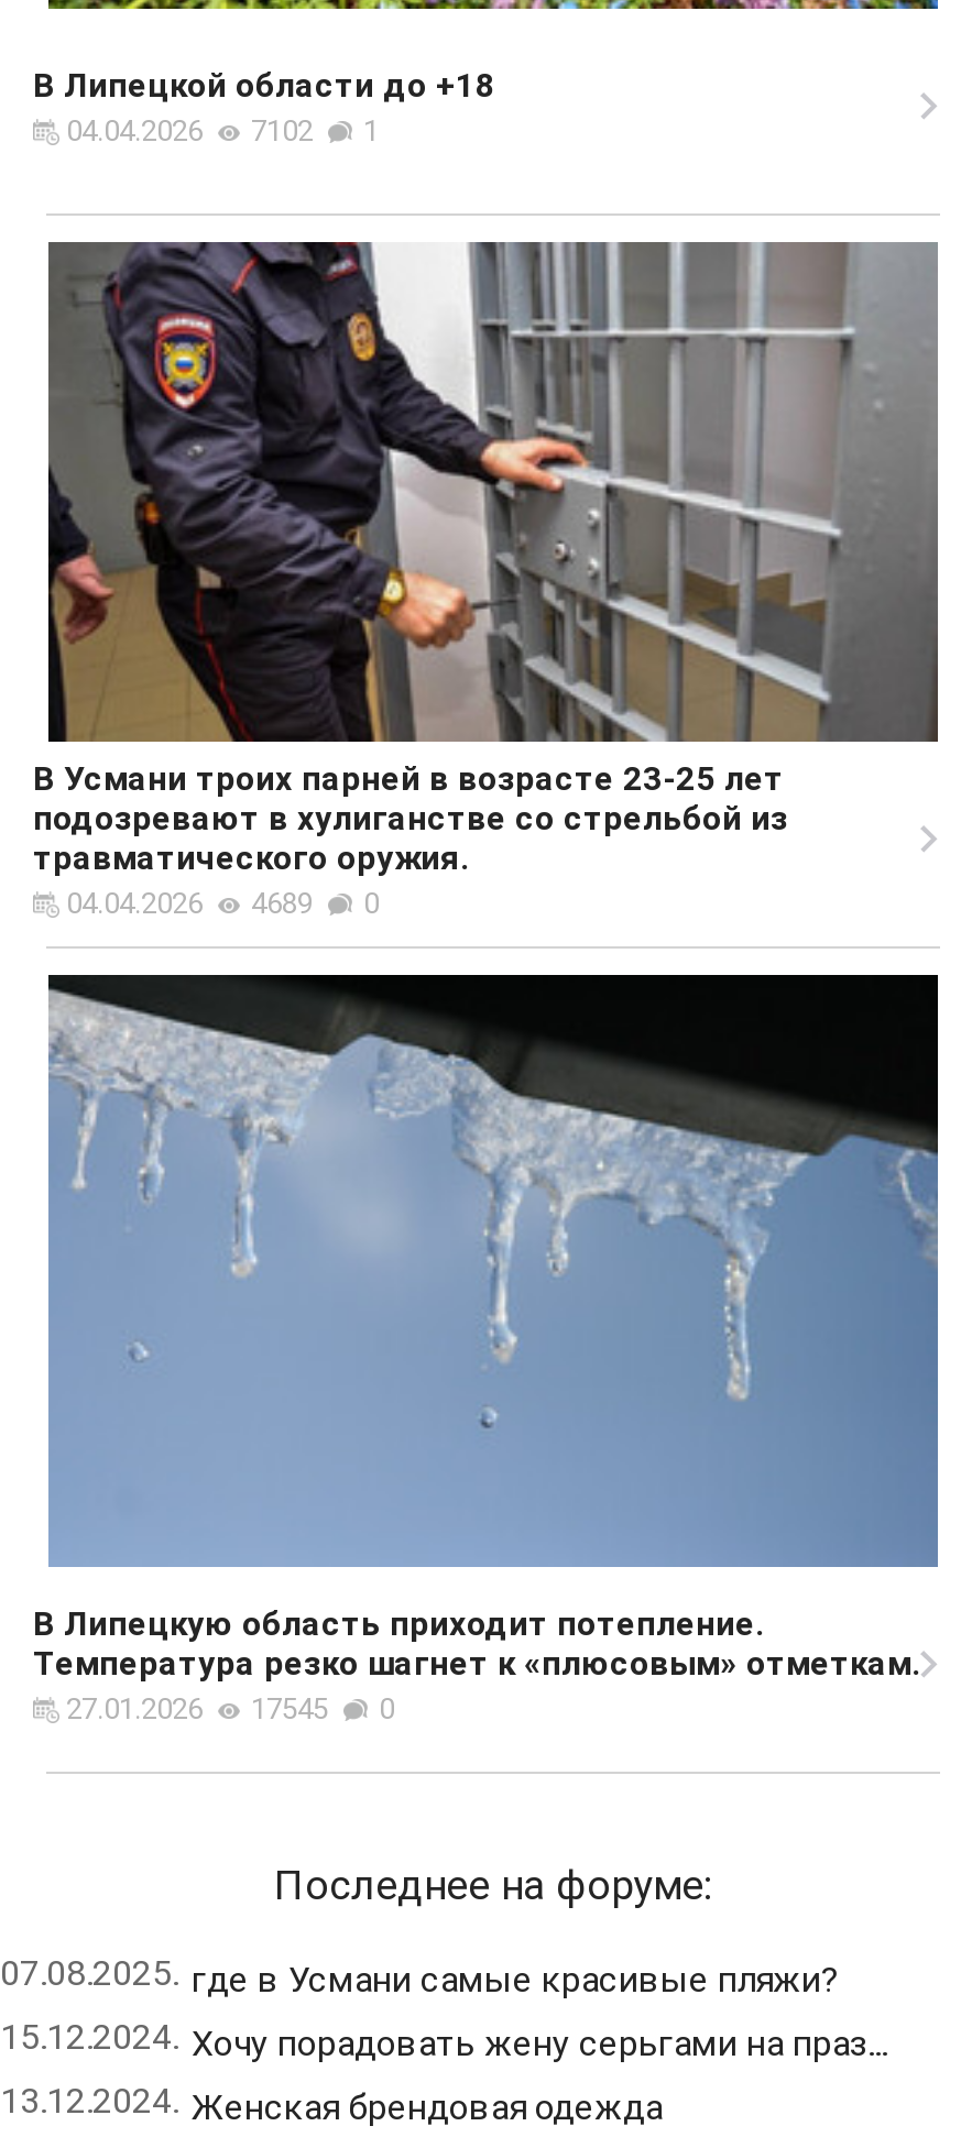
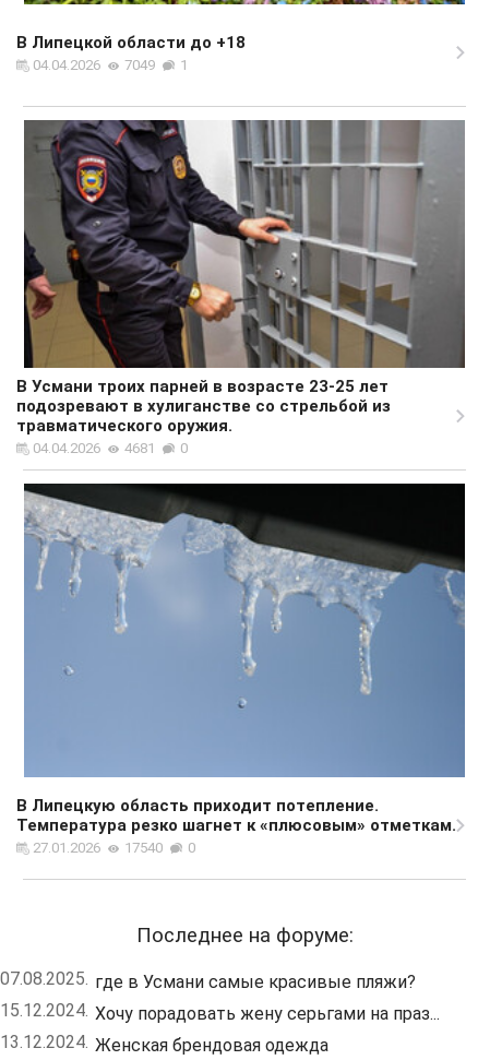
[66,114,379,147] 04.04.2026 7102 1 -> [33,56,188,73] 04.04.2026 7049 1
[66,886,379,919] 04.04.2026 4689 0 -> [33,440,188,456] 04.04.2026 4681 0
[66,1691,394,1724] 27.01.2026 17545 0 -> [33,839,195,855] 27.01.2026 17540 0

